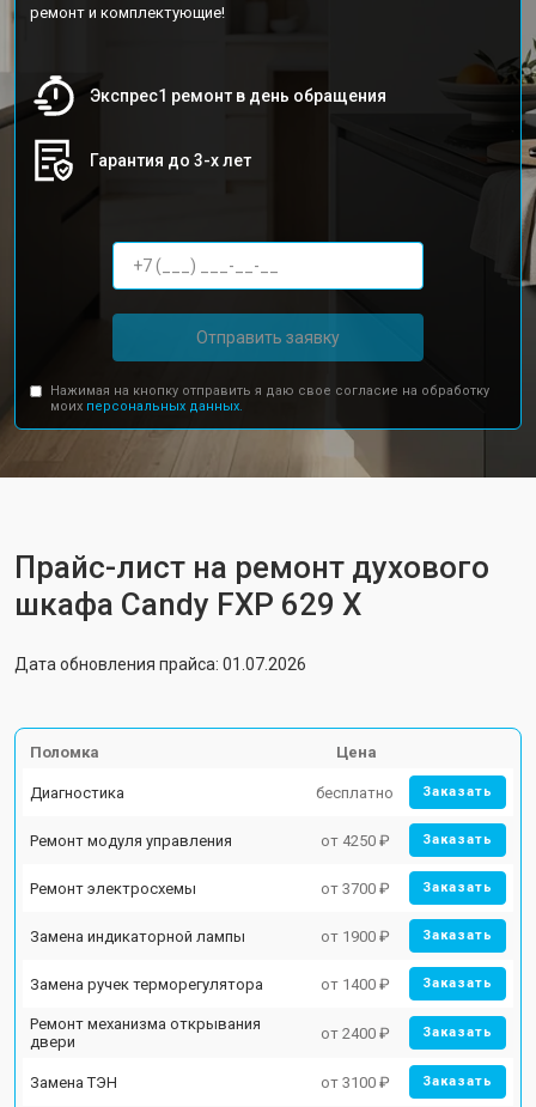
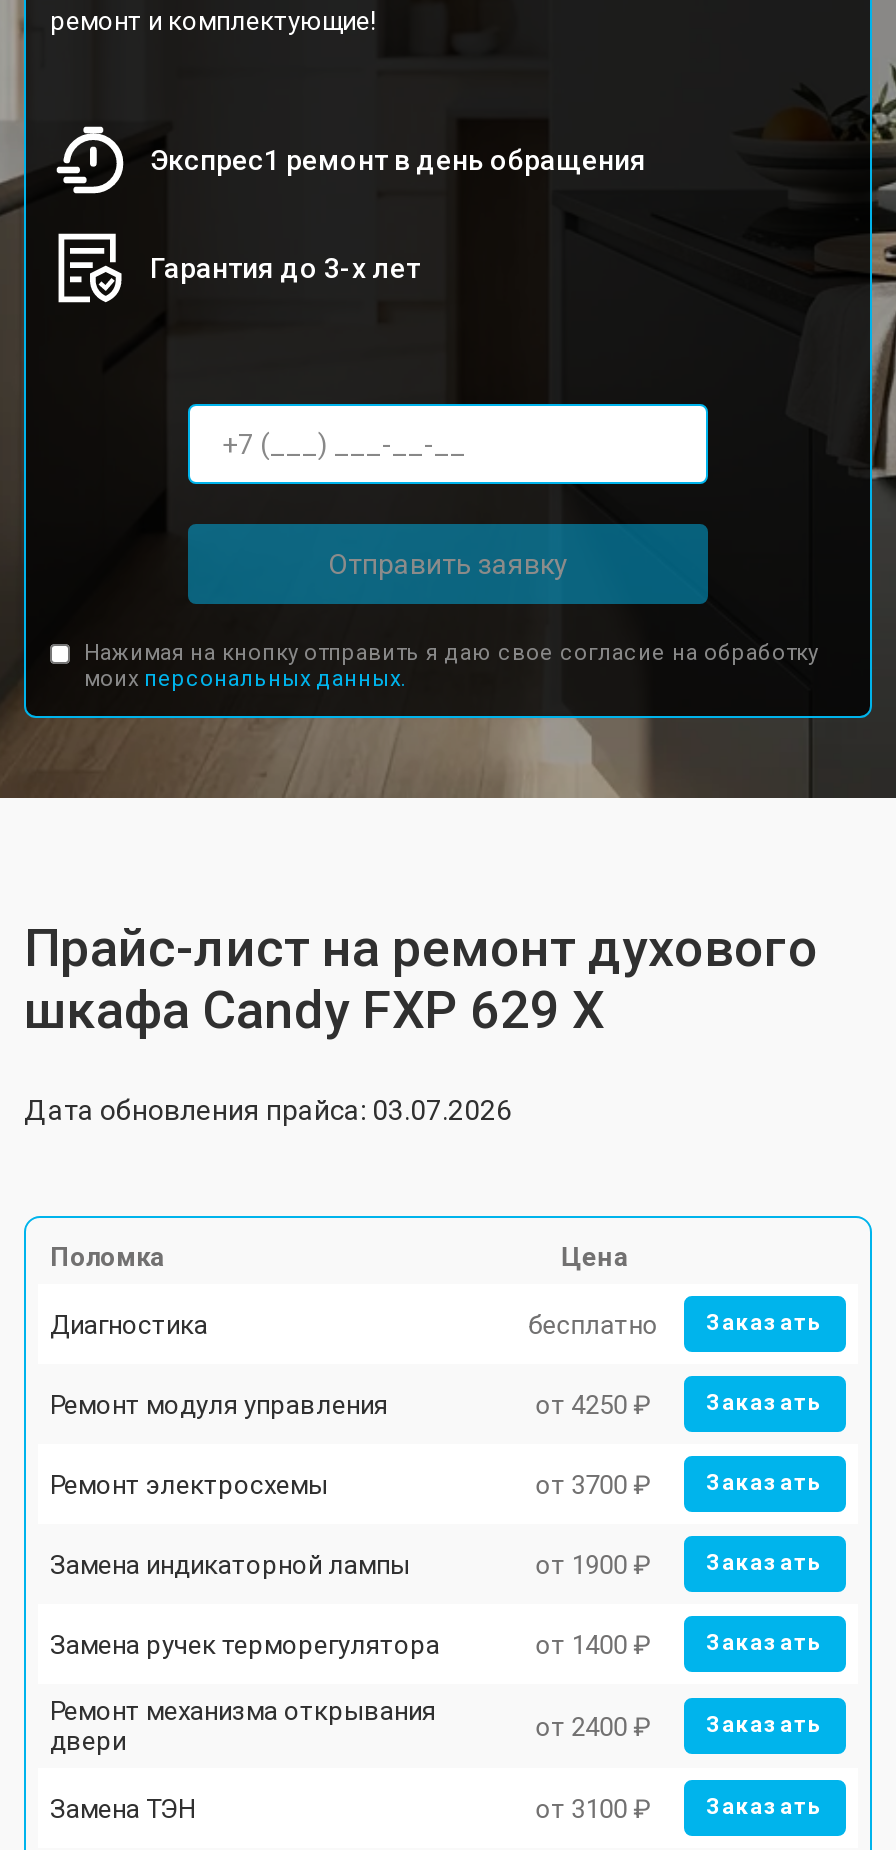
[14,655,306,674] Дата обновления прайса: 01.07.2026 -> [24,1094,512,1126] Дата обновления прайса: 03.07.2026

